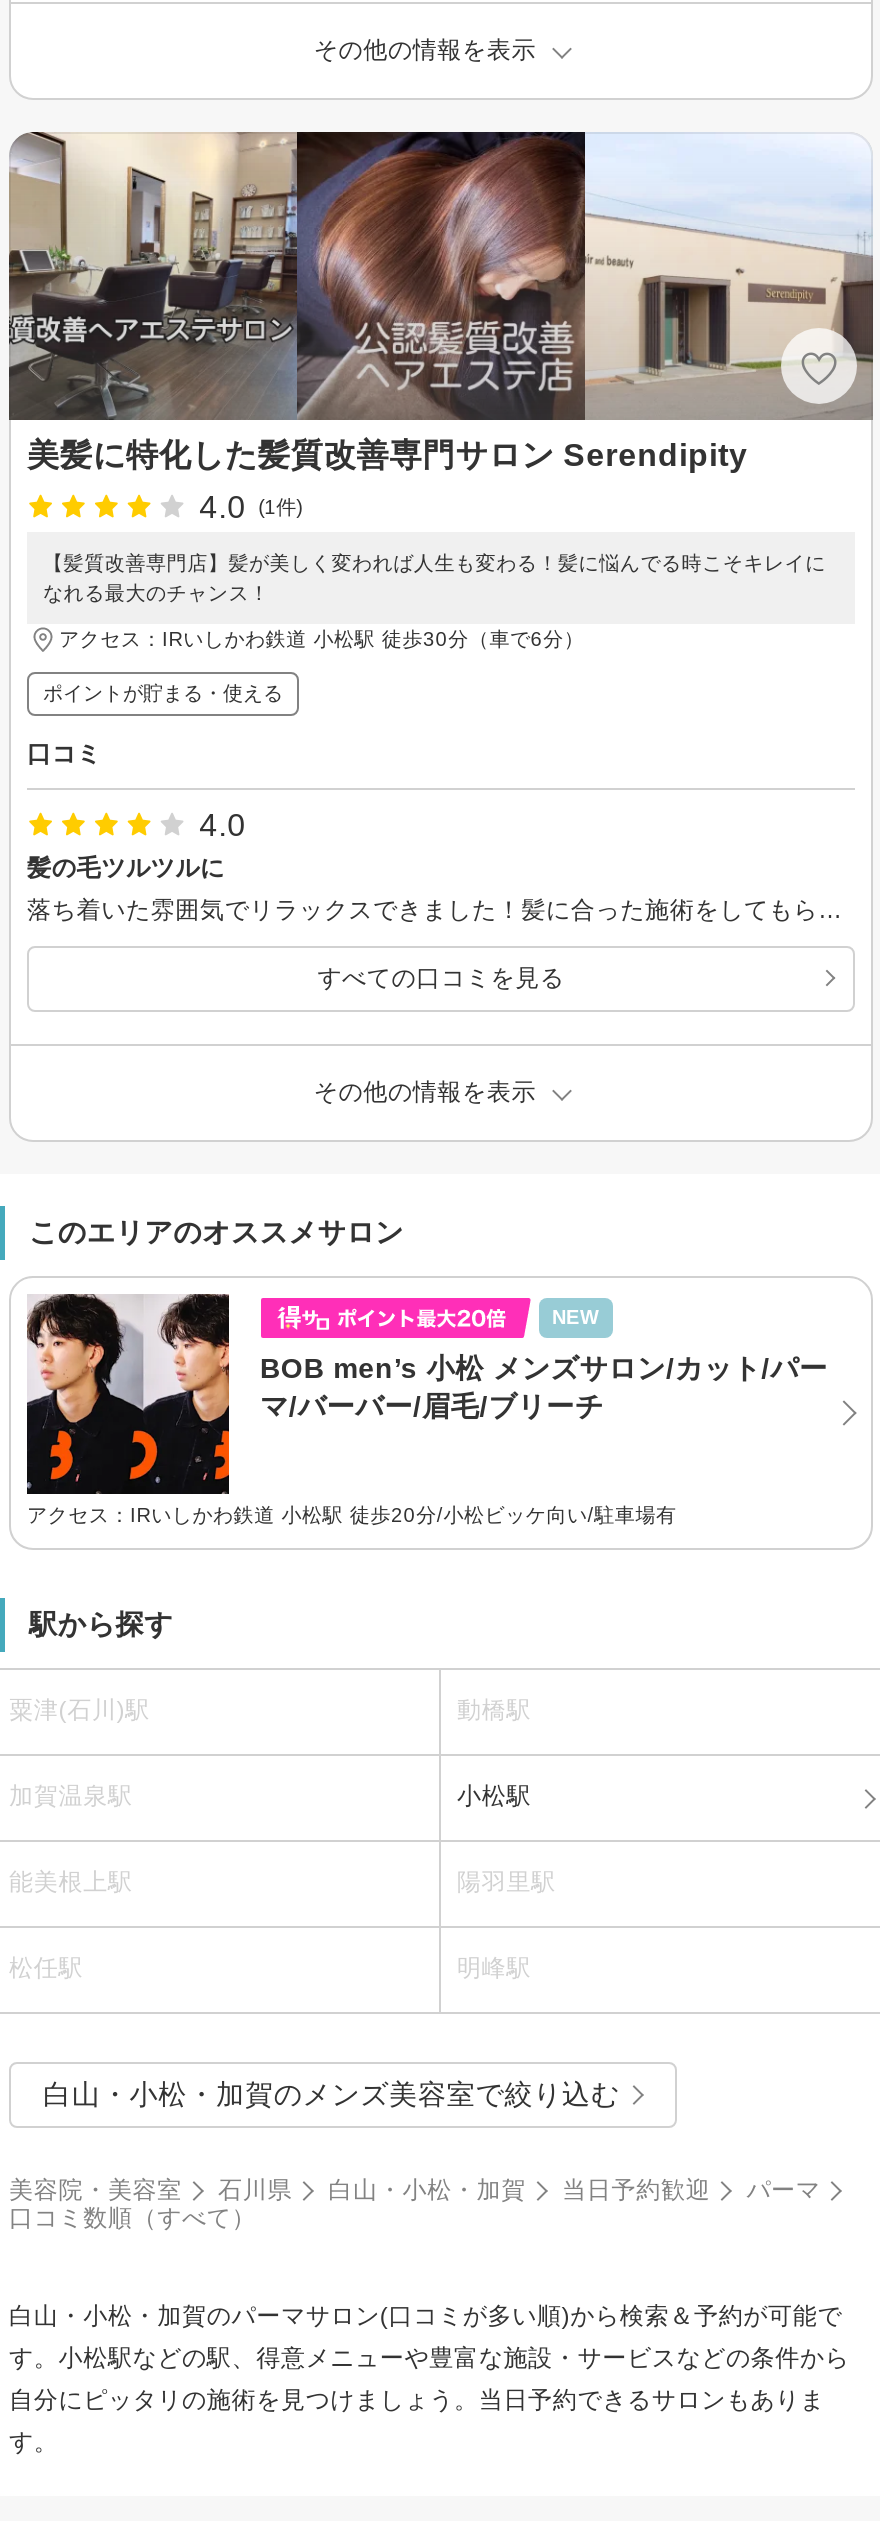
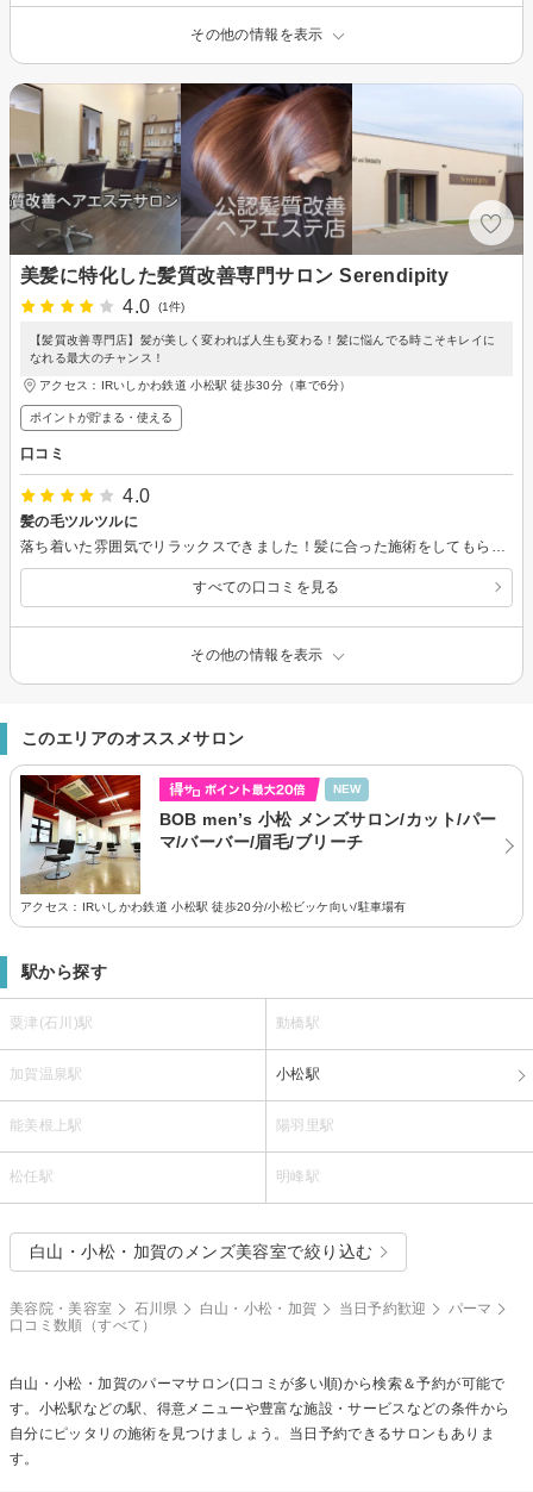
[25,1292,231,1496] [image] -> [19,774,142,895] [image]

